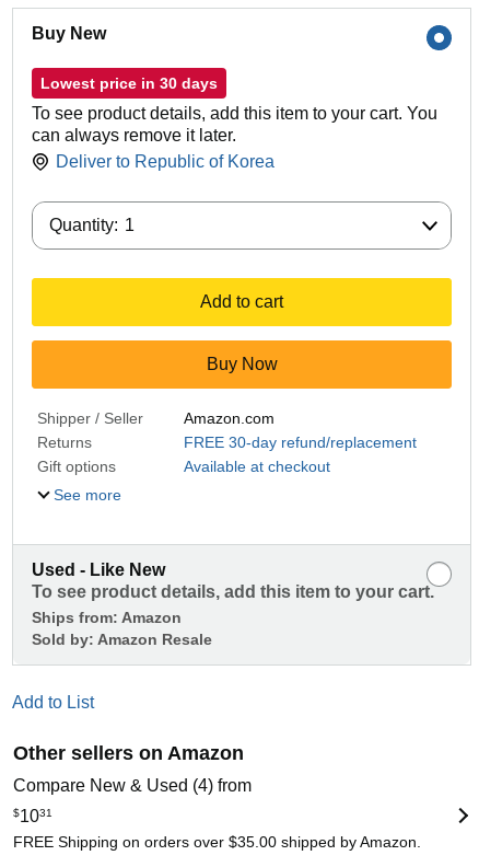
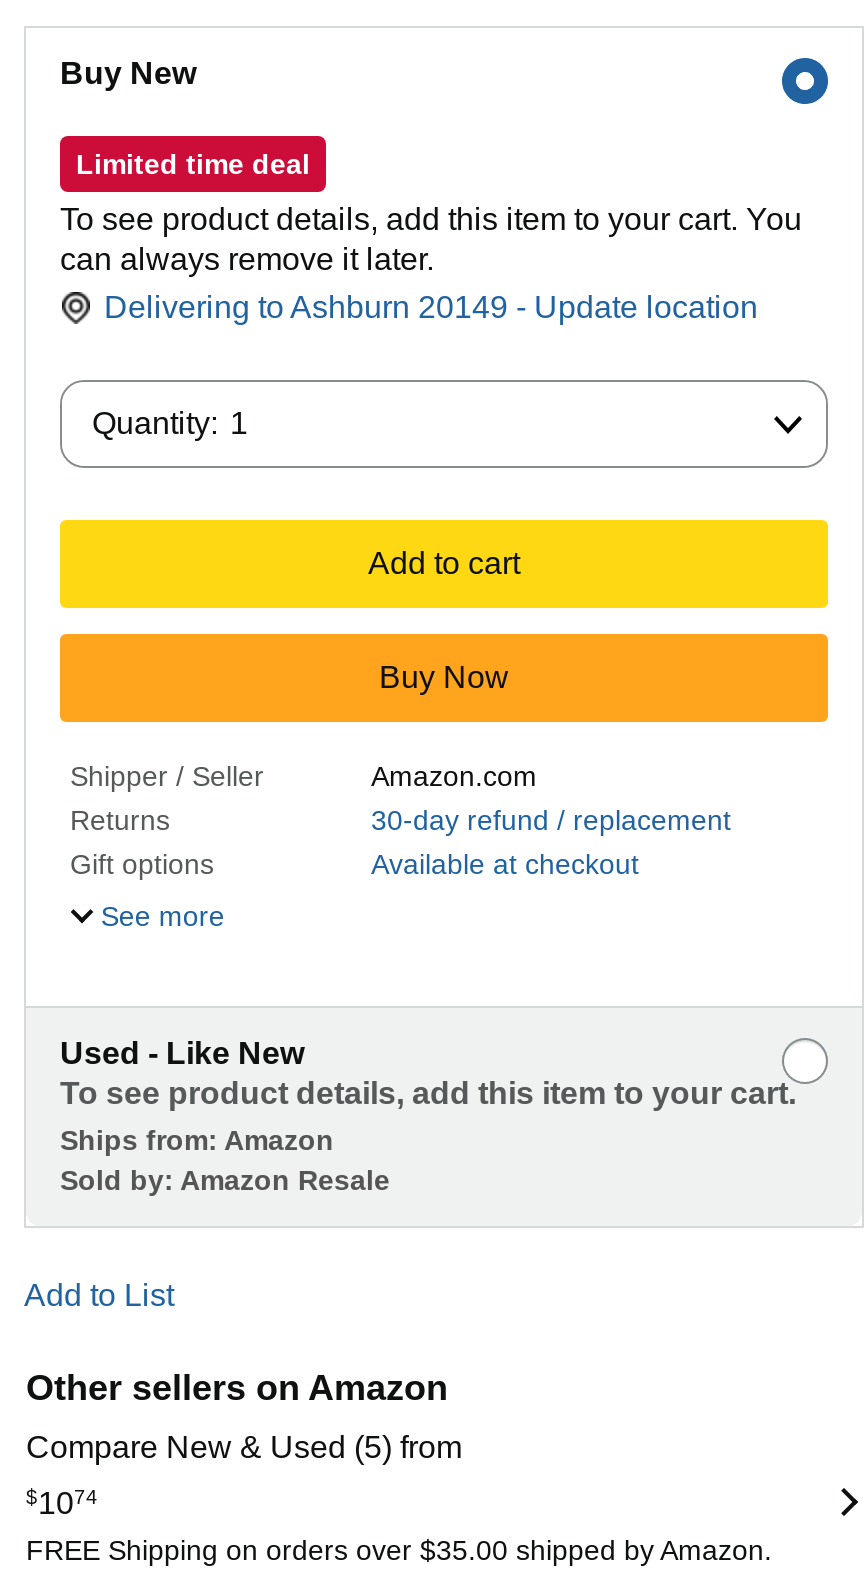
[40,75,218,92] Lowest price in 30 days -> [76,148,310,180] Limited time deal
[56,152,274,171] Deliver to Republic of Korea -> [104,290,758,324] Delivering to Ashburn 20149 - Update location
[184,434,417,451] FREE 30-day refund/replacement -> [371,804,731,836] 30-day refund / replacement
[13,776,252,795] Compare New & Used (4) from -> [26,1430,462,1464] Compare New & Used (5) from
[13,807,52,826] $1031 -> [26,1486,98,1520] $1074

